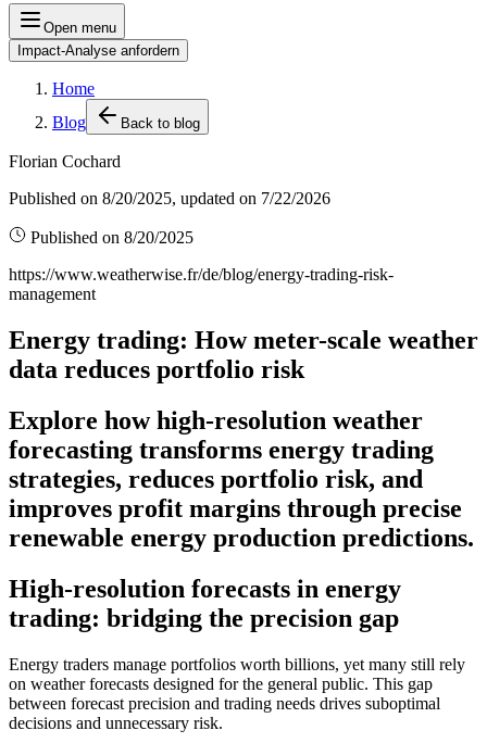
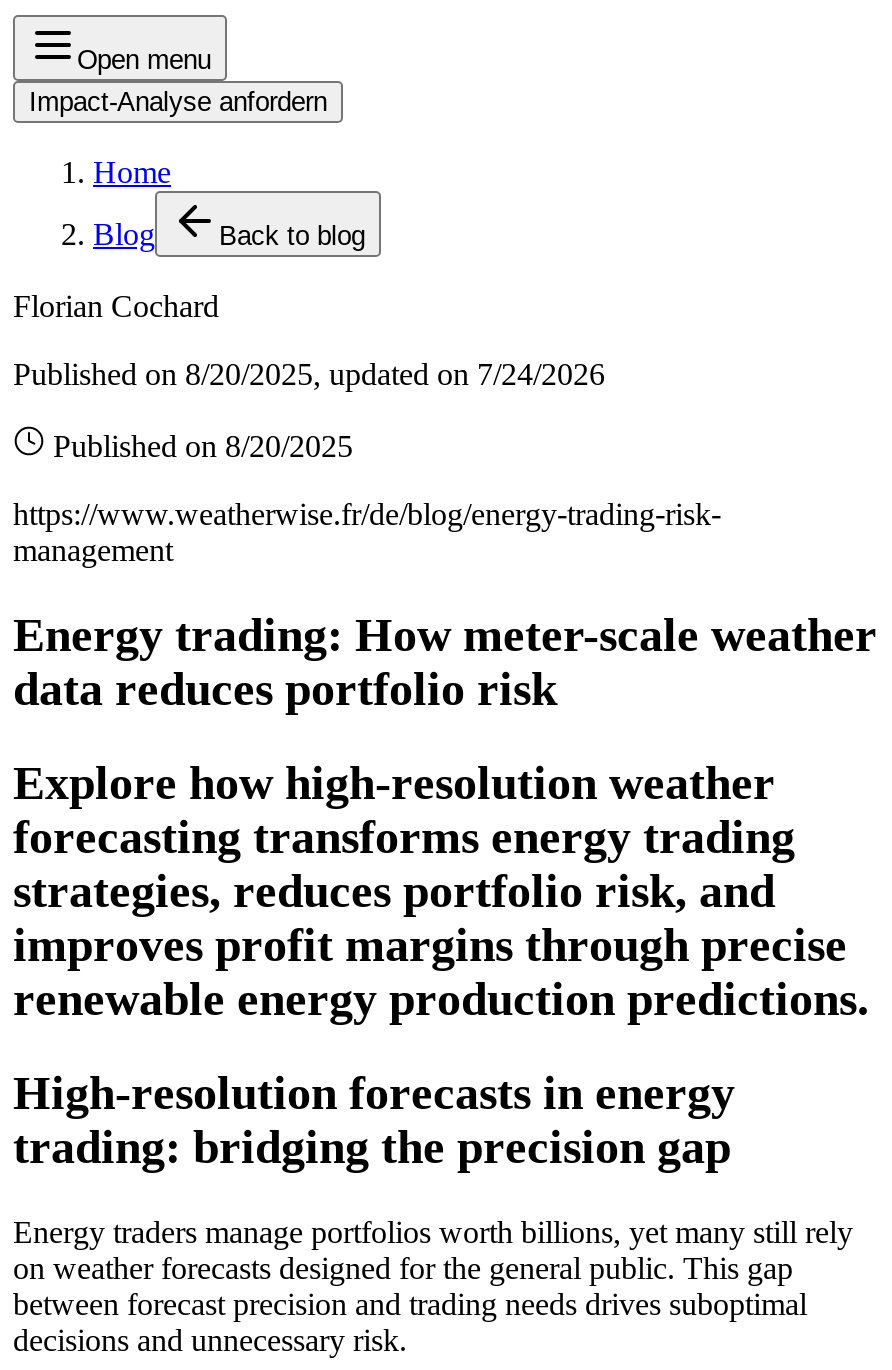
[9,189,330,207] Published on 8/20/2025, updated on 7/22/2026 -> [13,357,605,391] Published on 8/20/2025, updated on 7/24/2026

